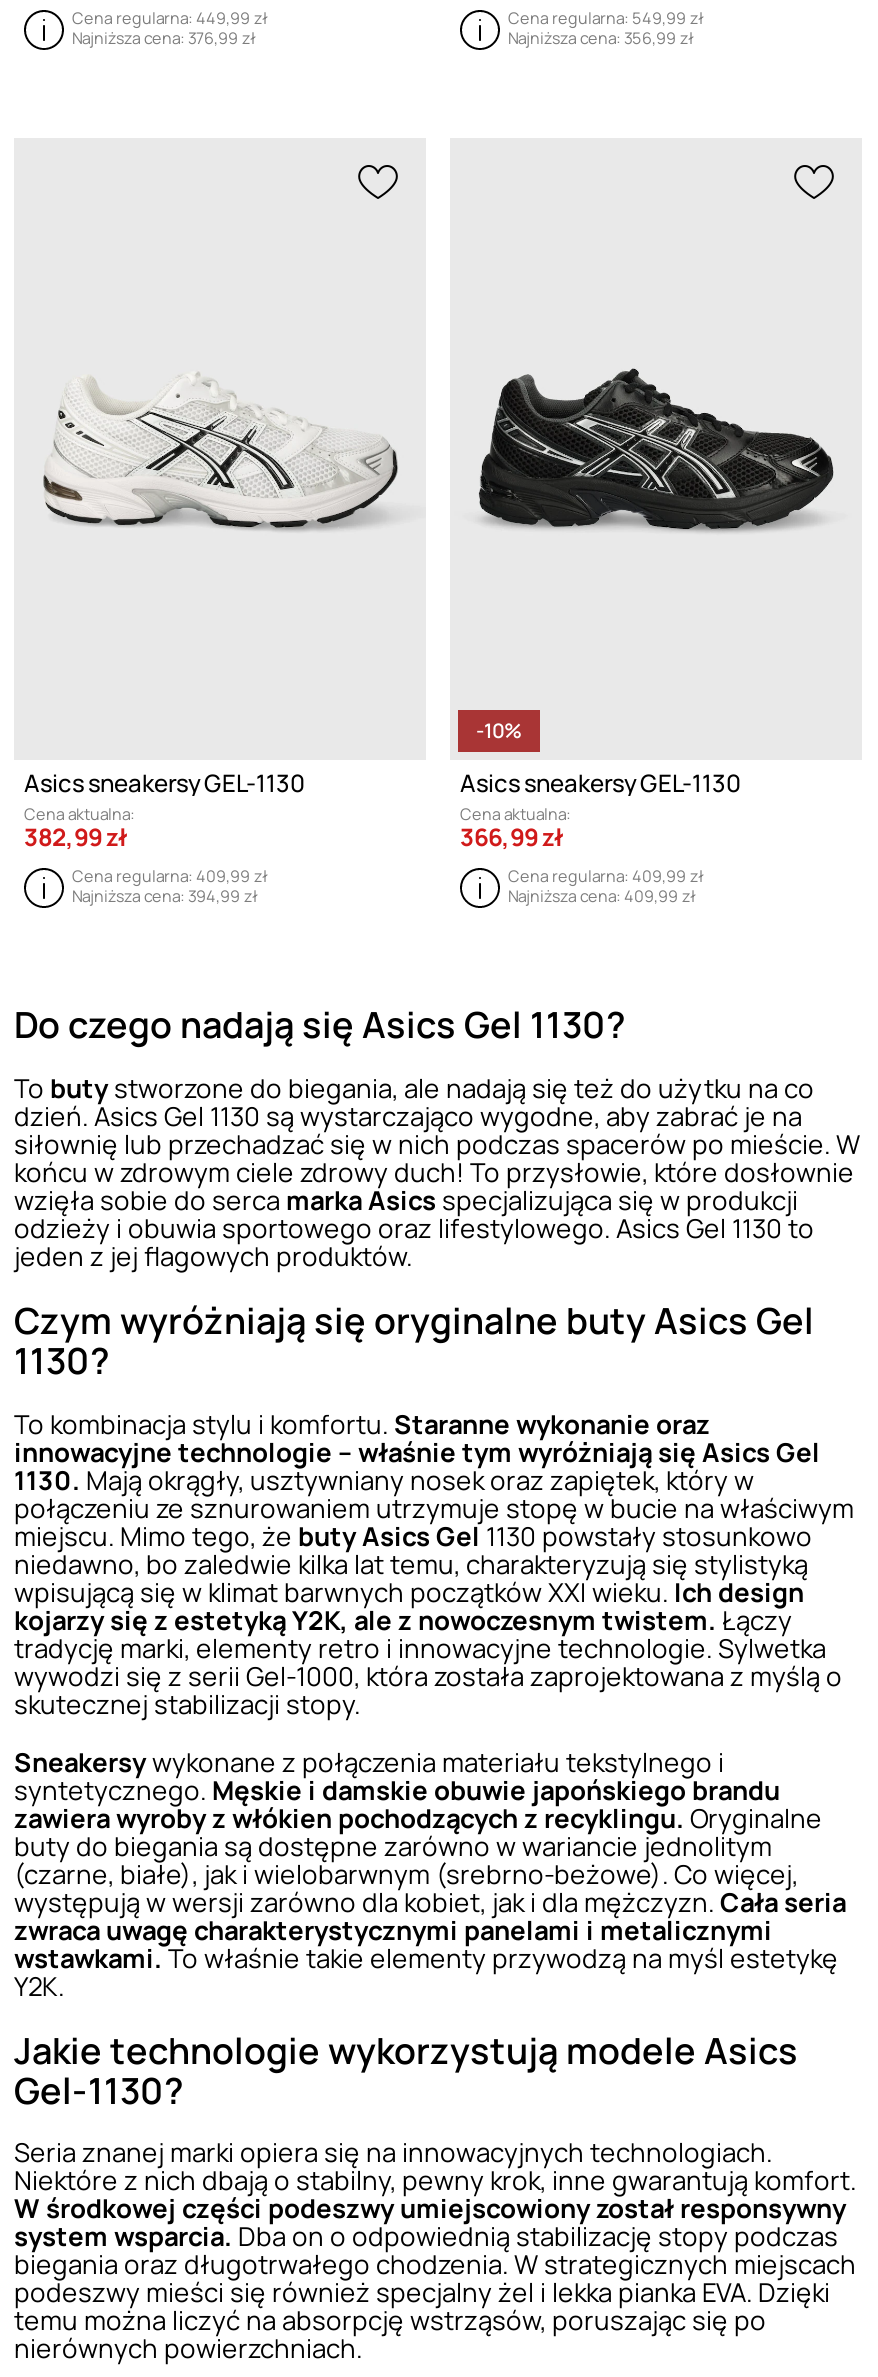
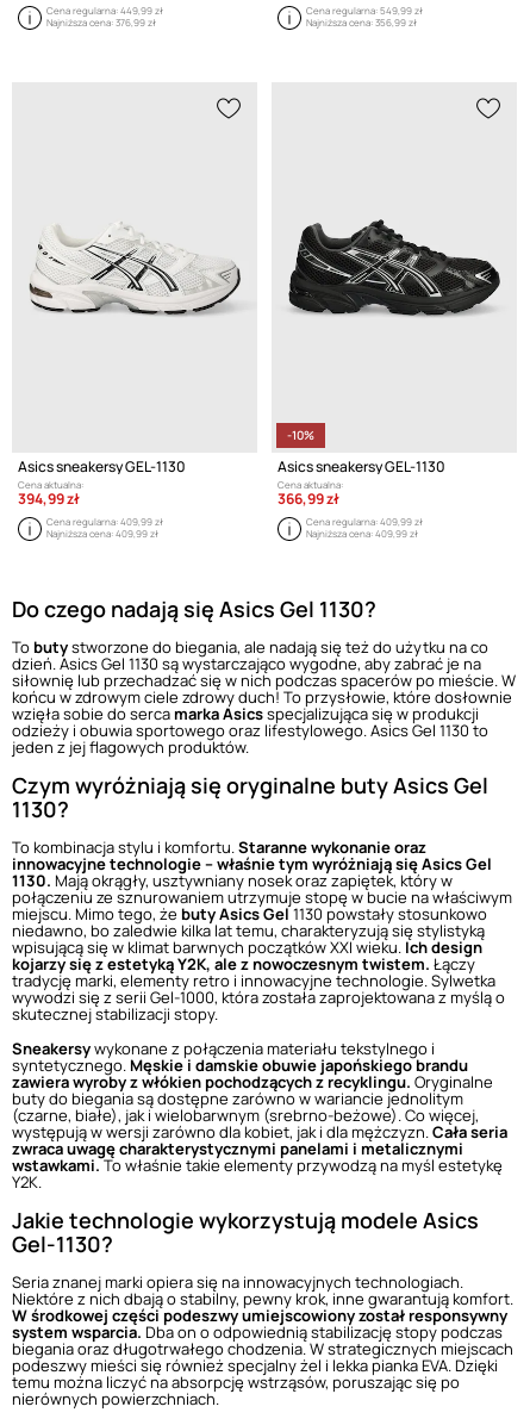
[24,821,128,855] 382,99 zł -> [18,488,80,509] 394,99 zł
[72,885,258,907] Najniższa cena: 394,99 zł -> [46,527,158,540] Najniższa cena: 409,99 zł

